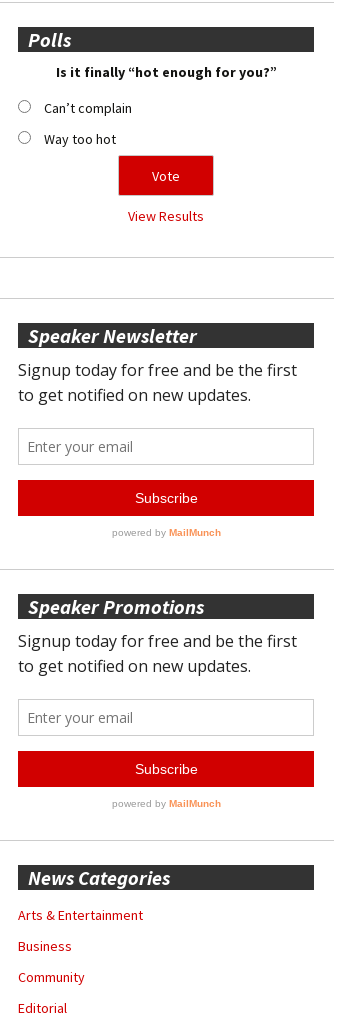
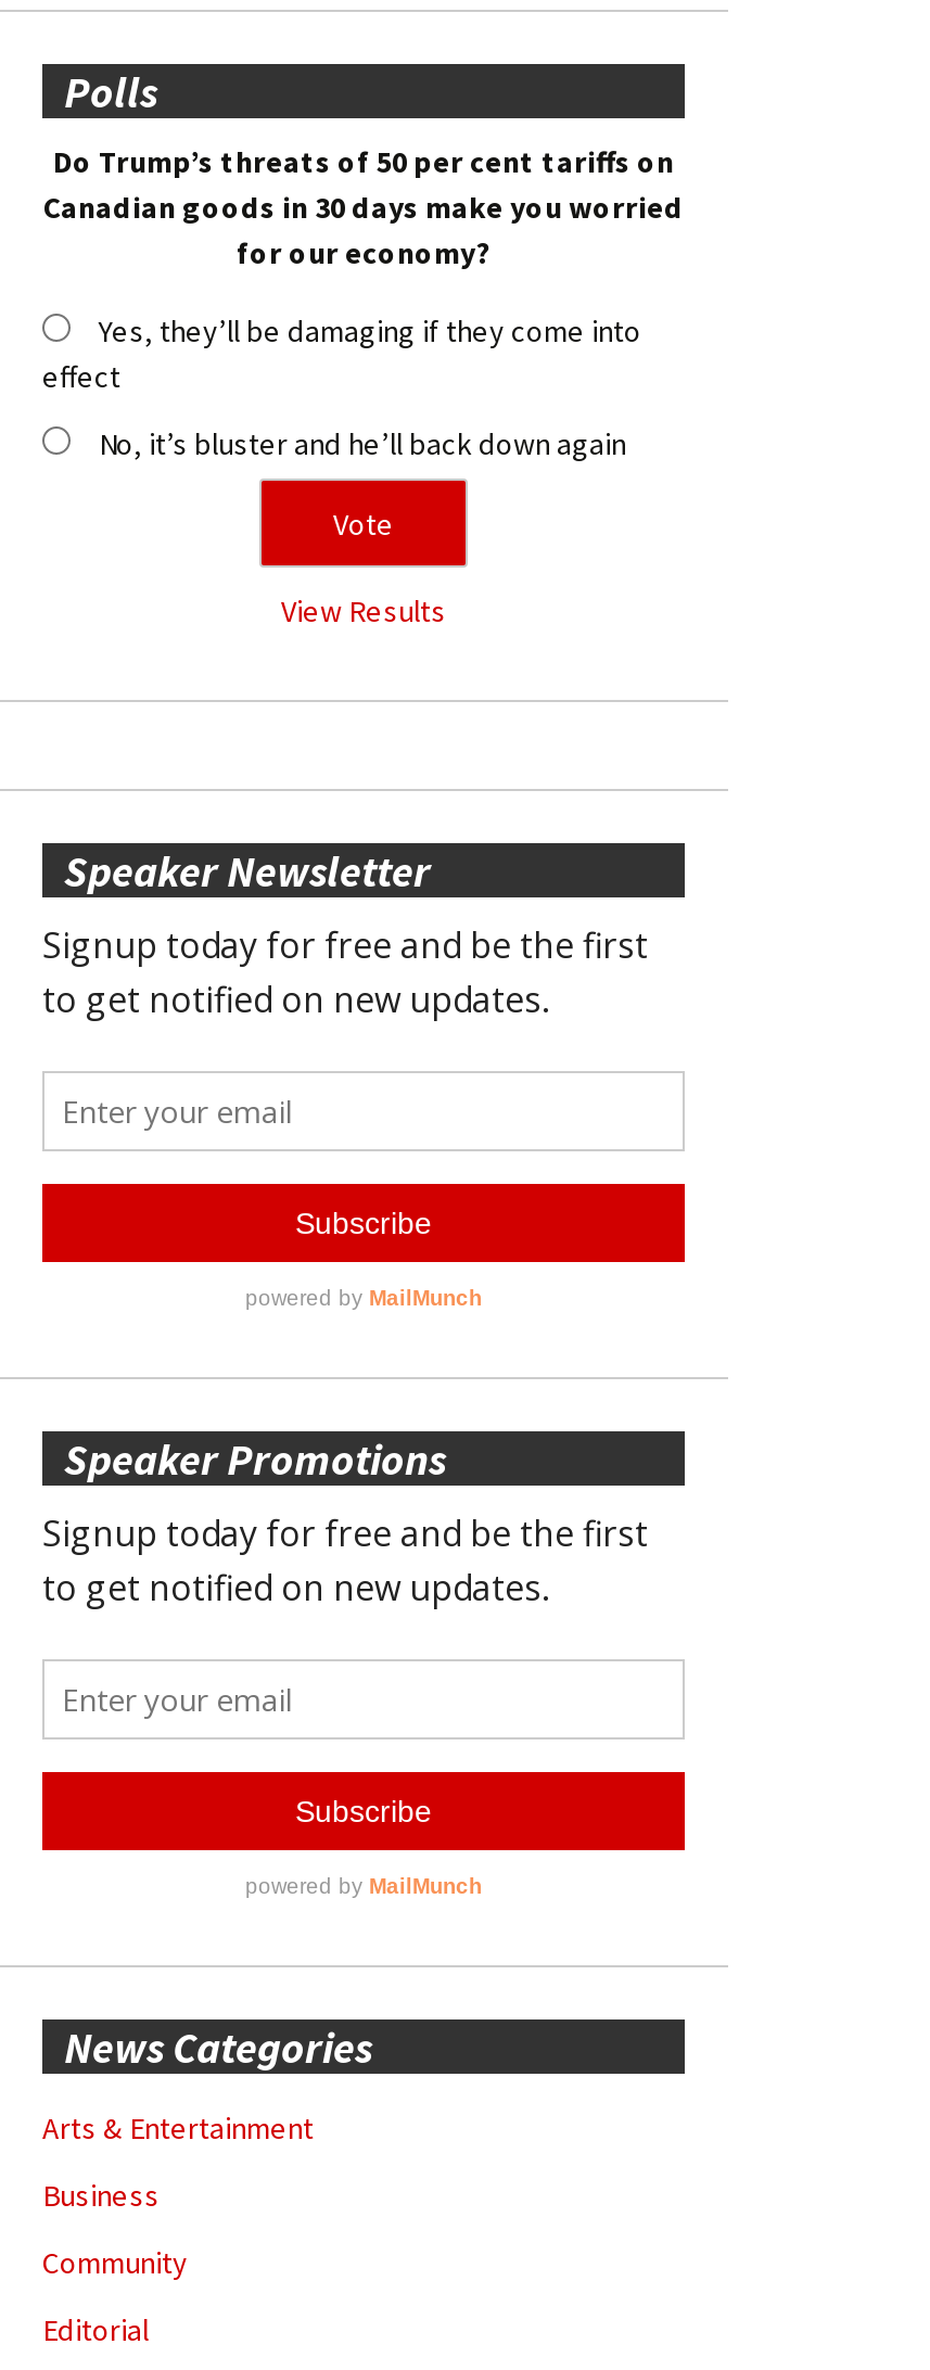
[55,63,276,81] Is it finally “hot enough for you?” -> [43,143,684,273] Do Trump’s threats of 50 per cent tariffs on | Canadian goods in 30 days make you worried | for our economy?
[44,99,132,117] Can’t complain -> [42,312,641,397] Yes, they’ll be damaging if they come into | effect
[44,130,116,148] Way too hot -> [99,425,626,464] No, it’s bluster and he’ll back down again

